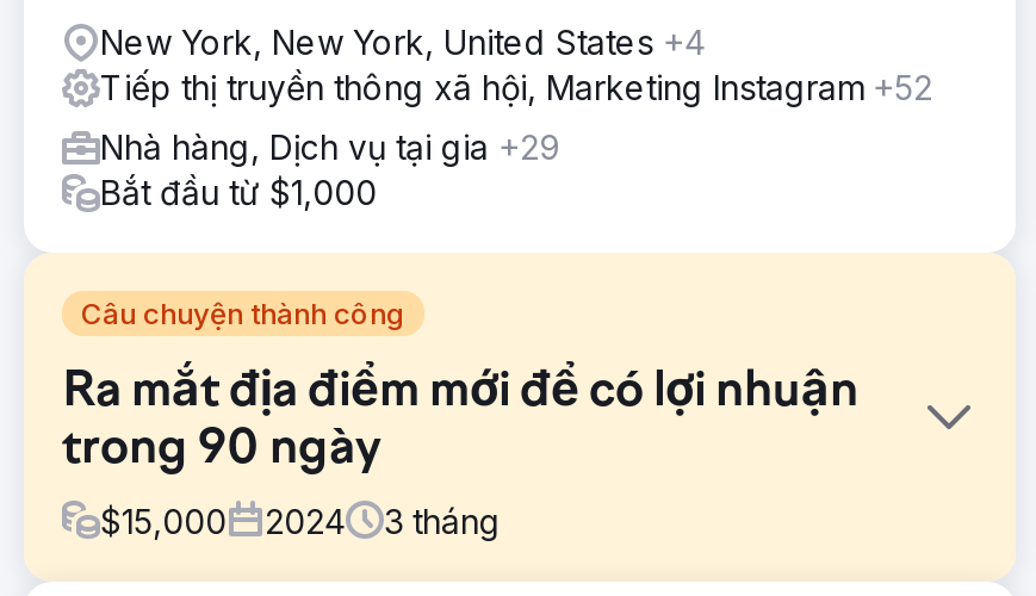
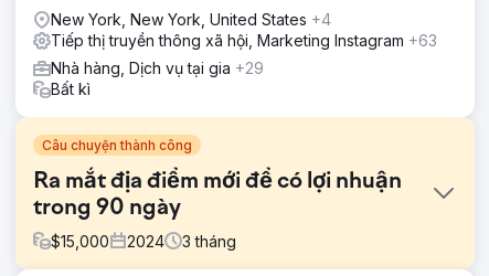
[100,66,932,106] Tiếp thị truyền thông xã hội, Marketing Instagram +52 -> [51,30,437,49] Tiếp thị truyền thông xã hội, Marketing Instagram +63
[100,171,377,211] Bắt đầu từ $1,000 -> [51,79,91,98] Bất kì

